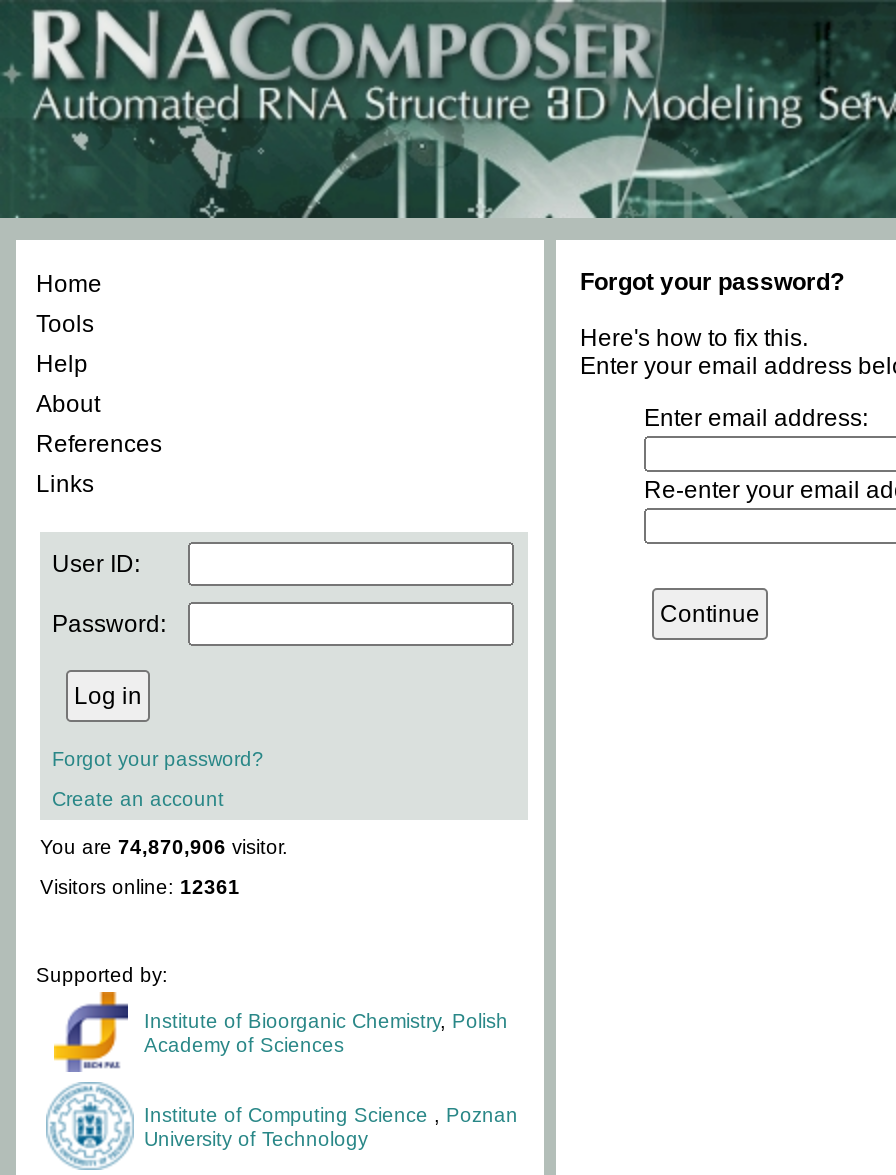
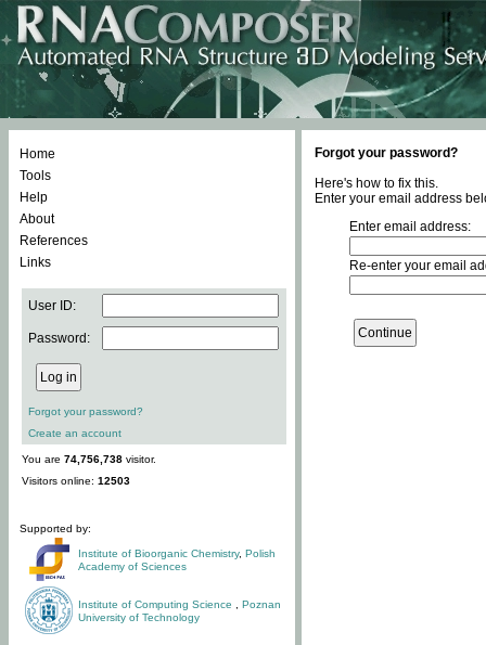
[40,836,288,858] You are 74,870,906 visitor. -> [22,453,156,465] You are 74,756,738 visitor.
[40,876,240,898] Visitors online: 12361 -> [22,475,130,487] Visitors online: 12503

